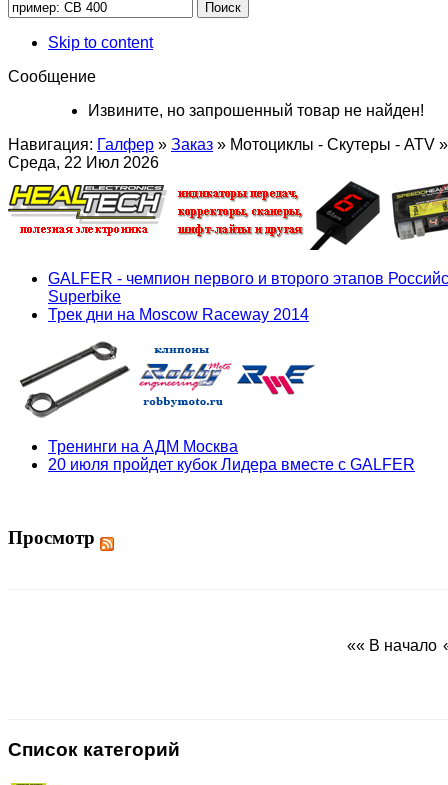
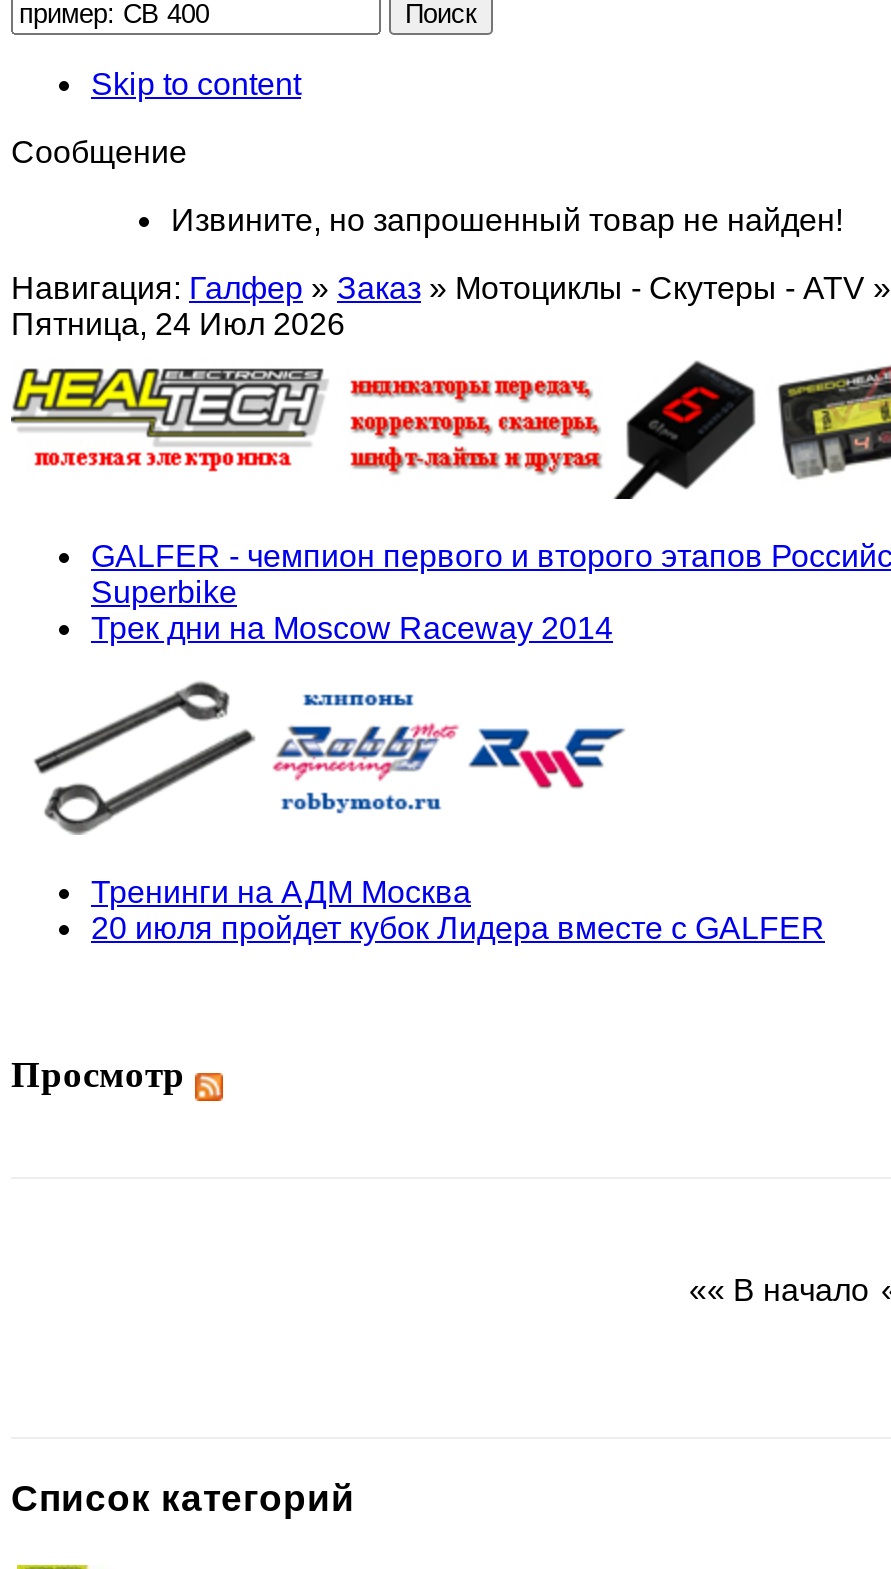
[8,154,159,171] Среда, 22 Июл 2026 -> [11,307,345,341] Пятница, 24 Июл 2026

